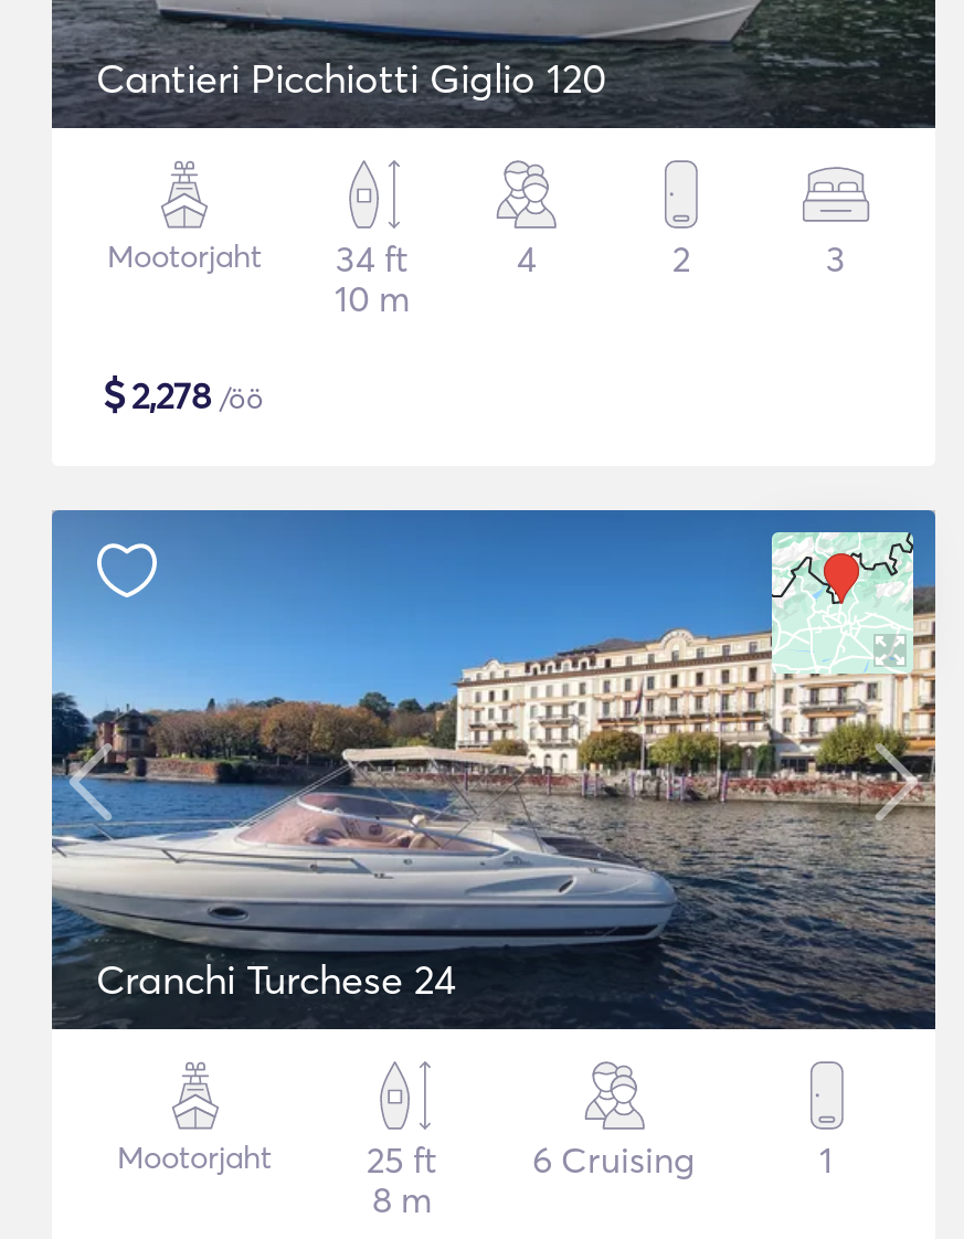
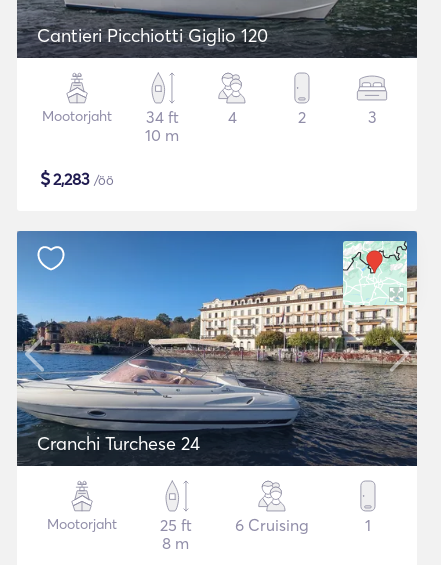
[103,369,264,420] $2,278 /öö -> [40,167,114,190] $2,283 /öö

